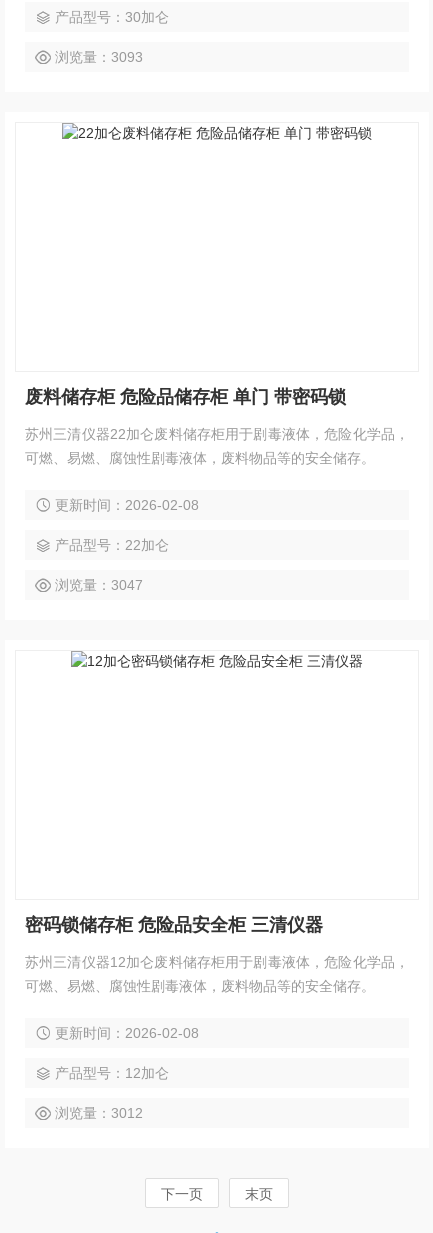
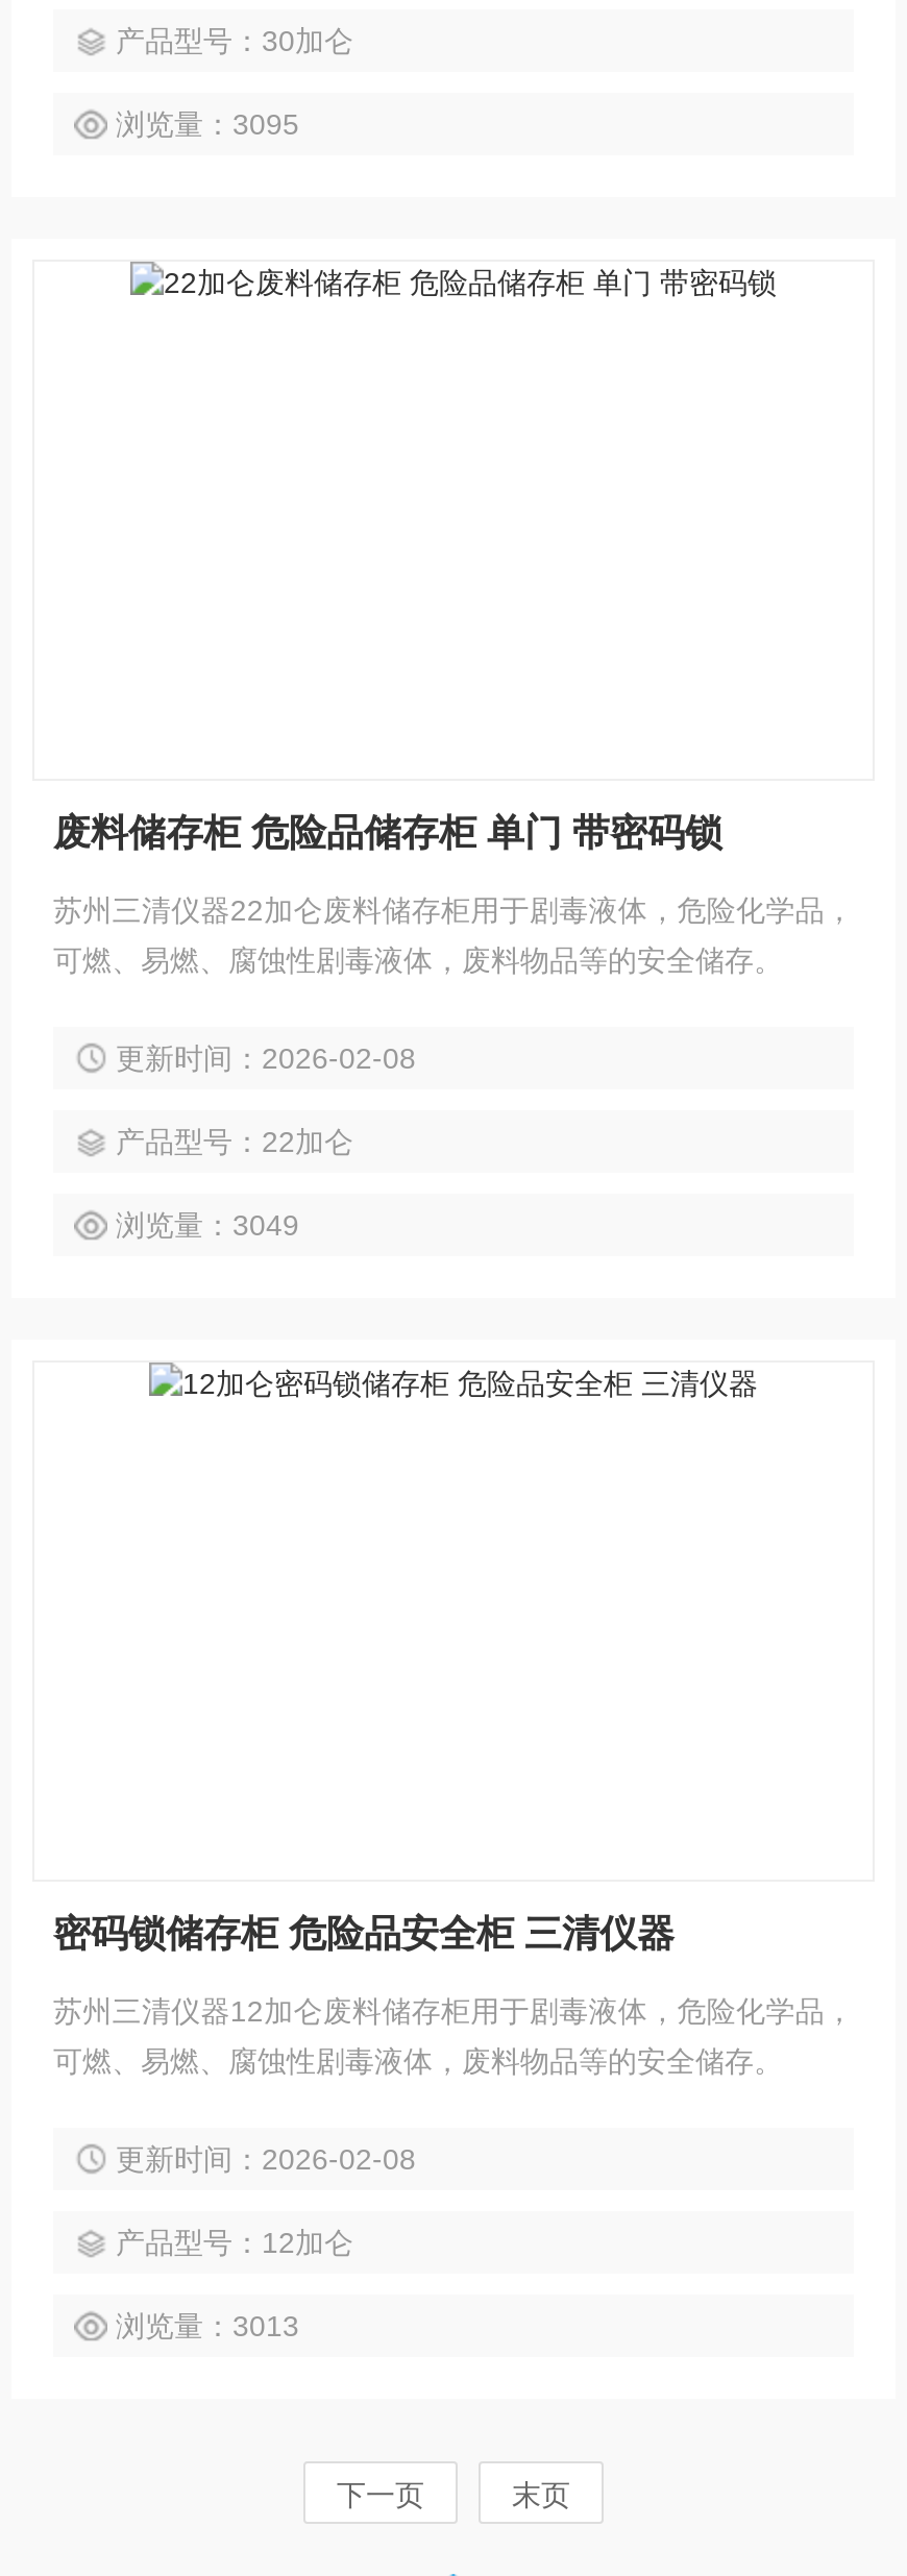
[55,49,143,65] 浏览量：3093 -> [116,107,299,141] 浏览量：3095
[55,577,143,593] 浏览量：3047 -> [116,1208,299,1242] 浏览量：3049
[55,1105,143,1121] 浏览量：3012 -> [116,2309,299,2342] 浏览量：3013

